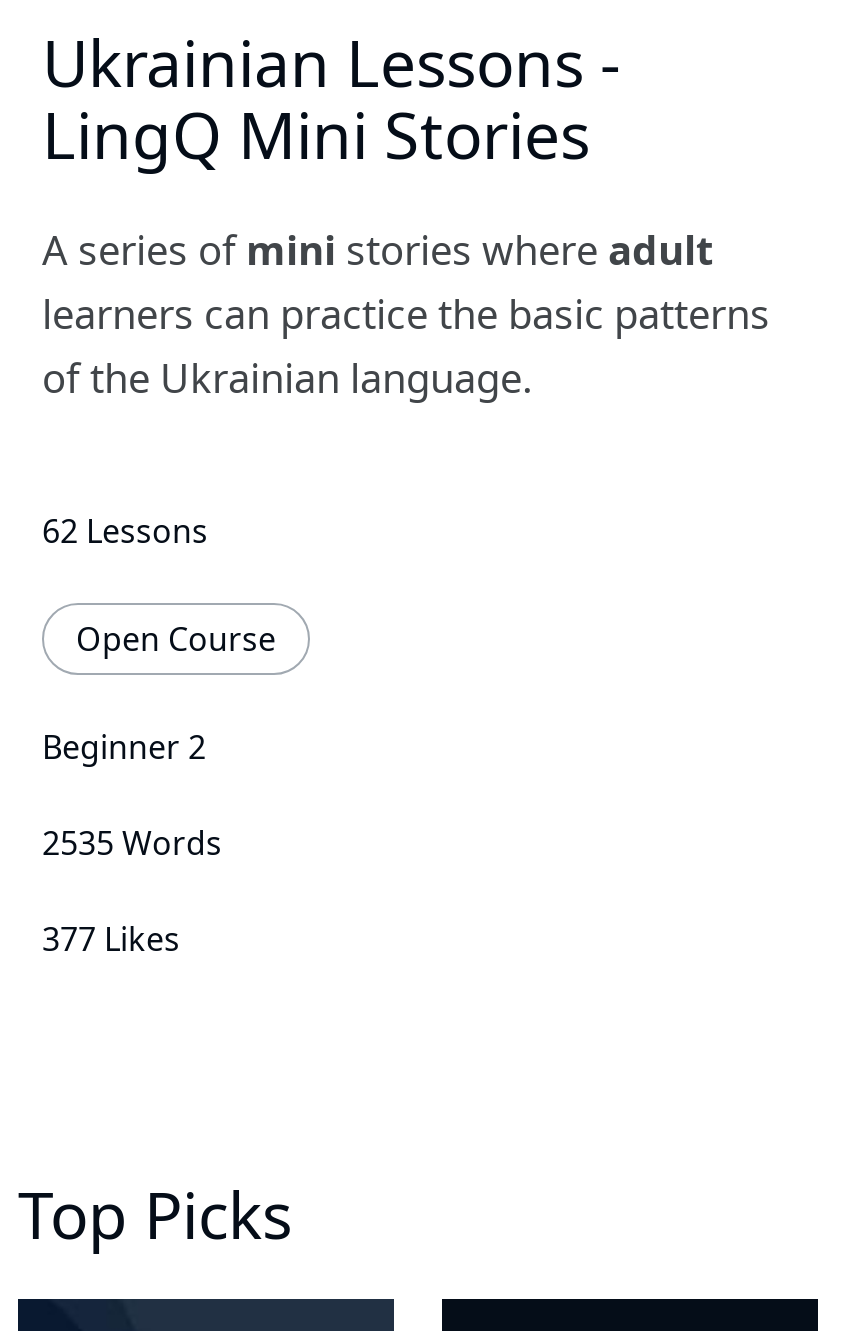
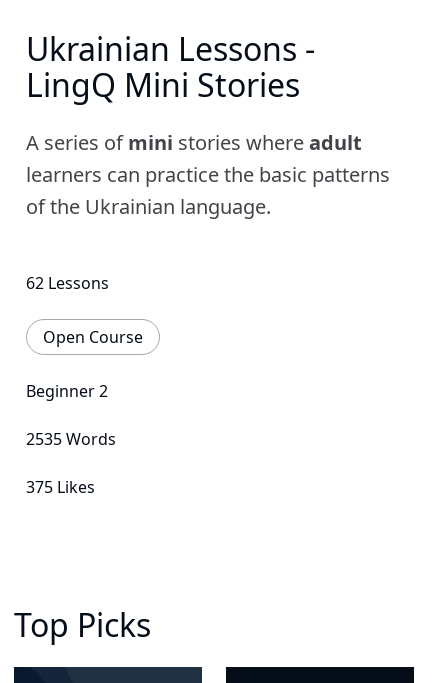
[42,916,180,960] 377 Likes -> [26,476,95,498] 375 Likes

